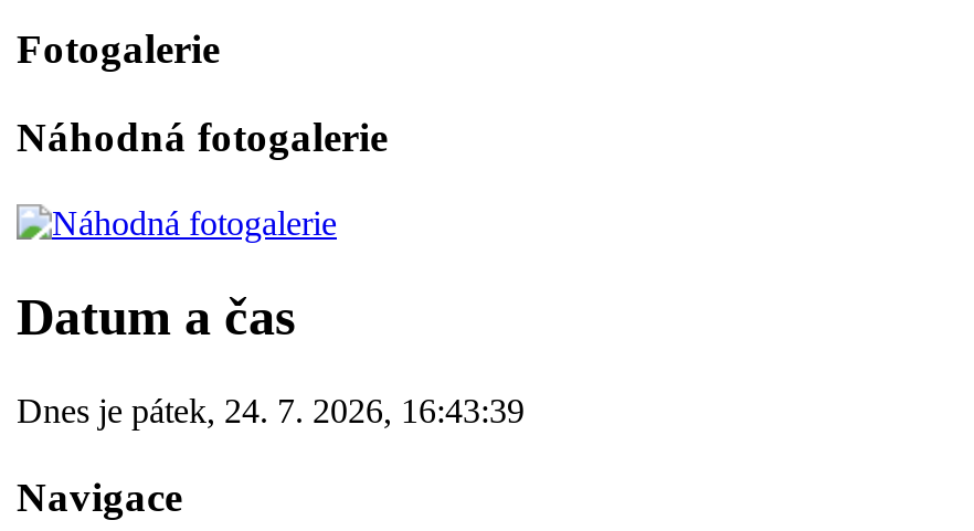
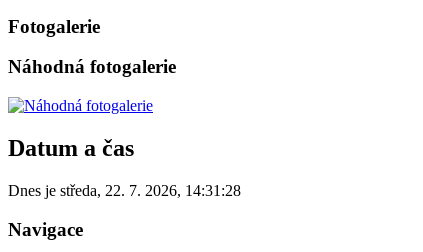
[17,391,525,429] Dnes je pátek, 24. 7. 2026, 16:43:39 -> [8,182,241,199] Dnes je středa, 22. 7. 2026, 14:31:28

